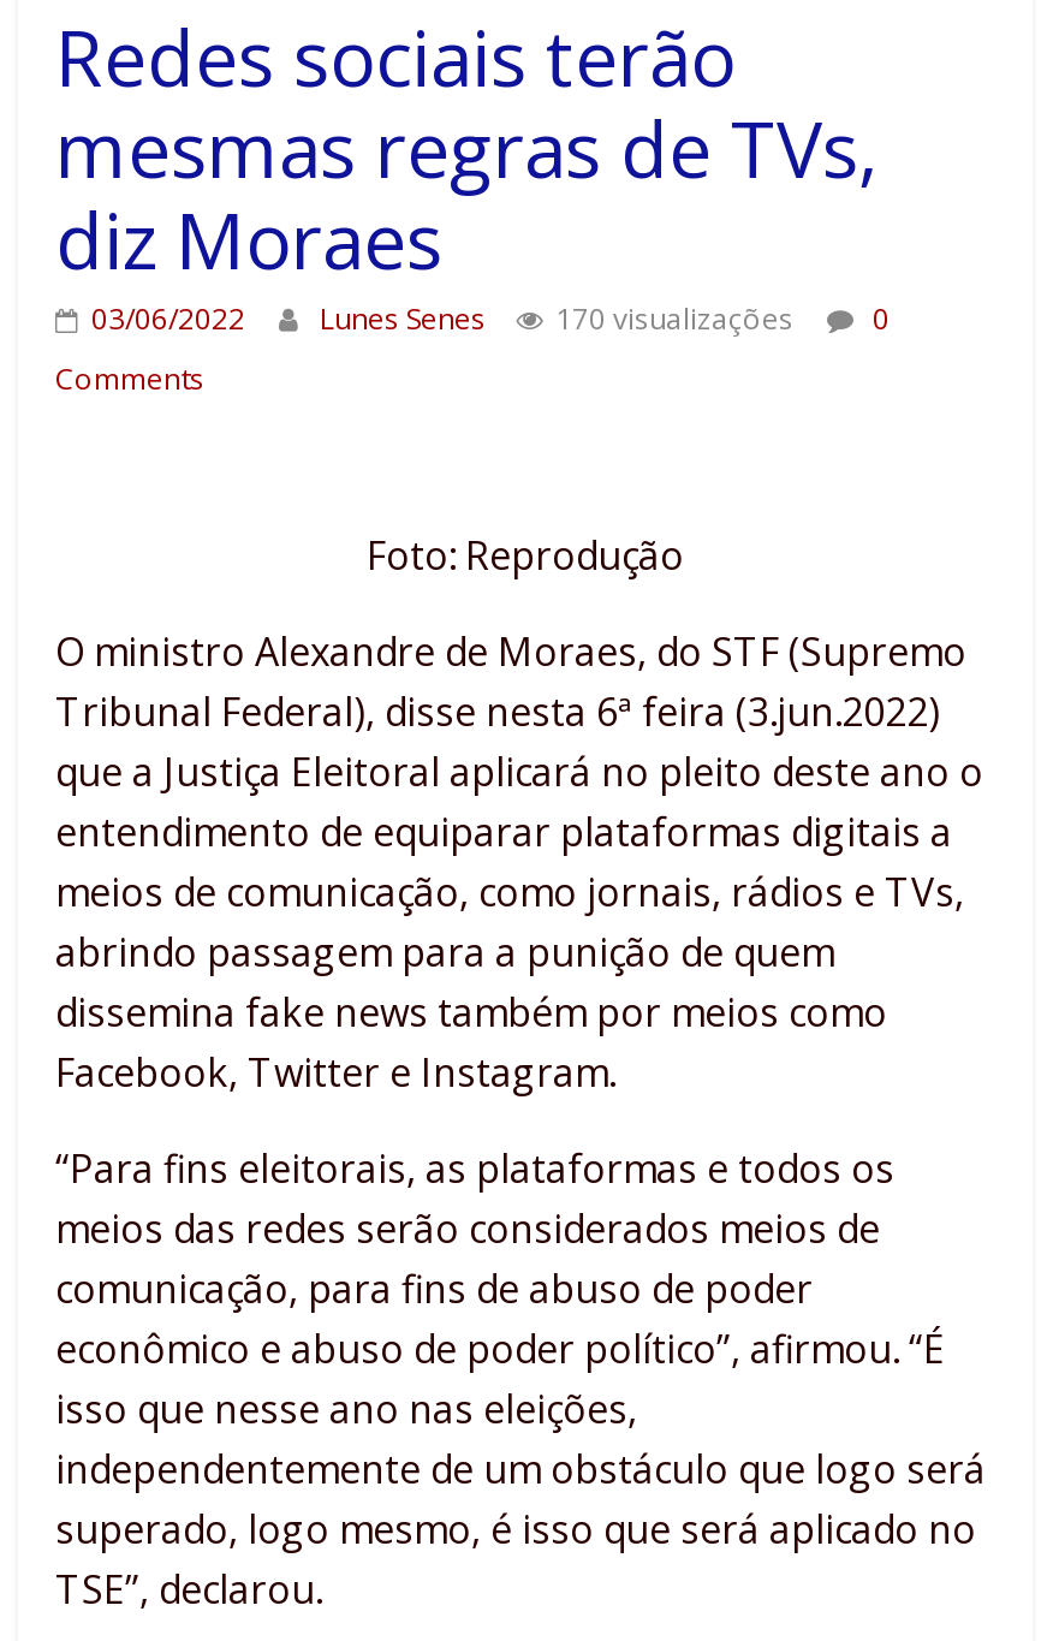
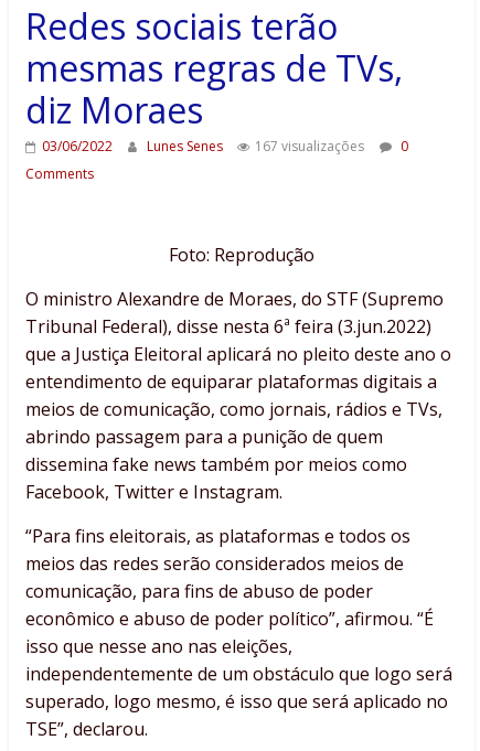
[555,298,793,339] 170 visualizações -> [255,137,365,156] 167 visualizações

